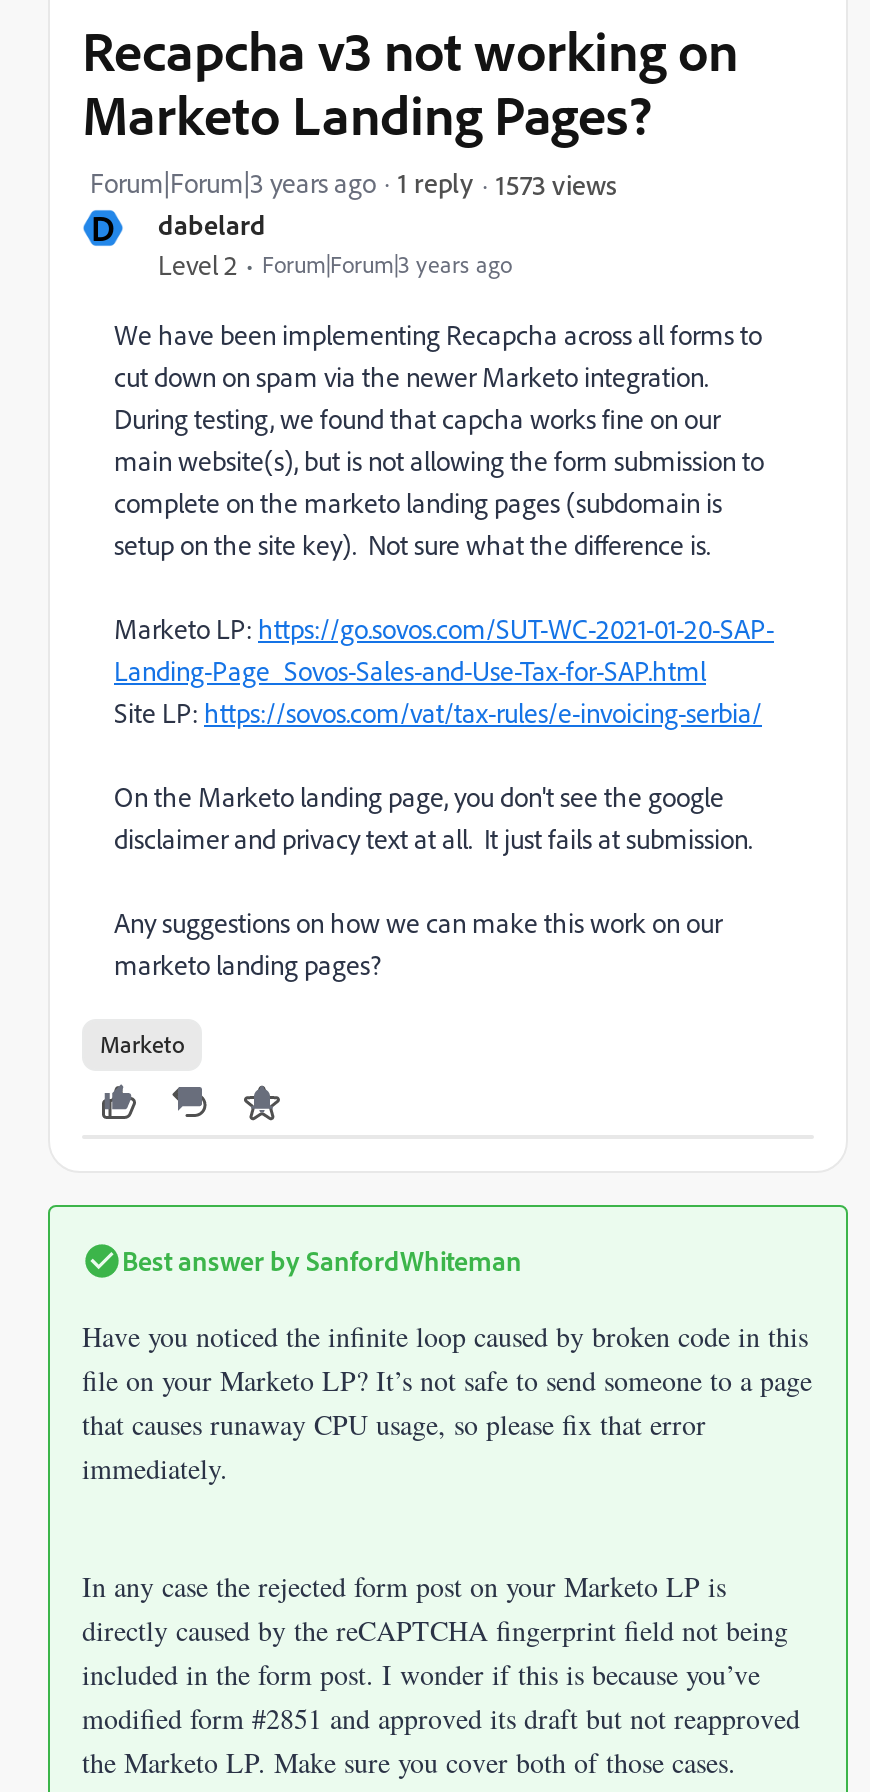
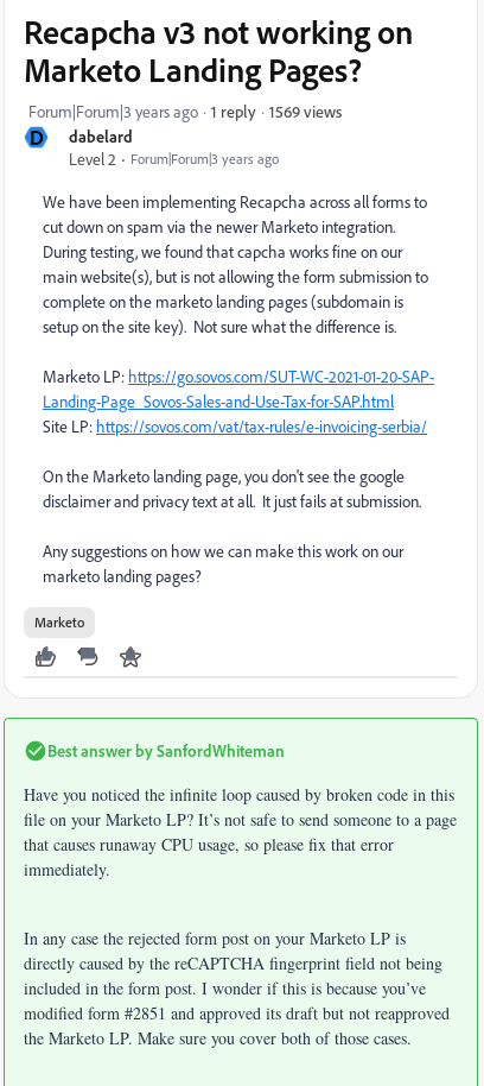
[496,166,616,200] 1573 views -> [269,100,342,121] 1569 views

